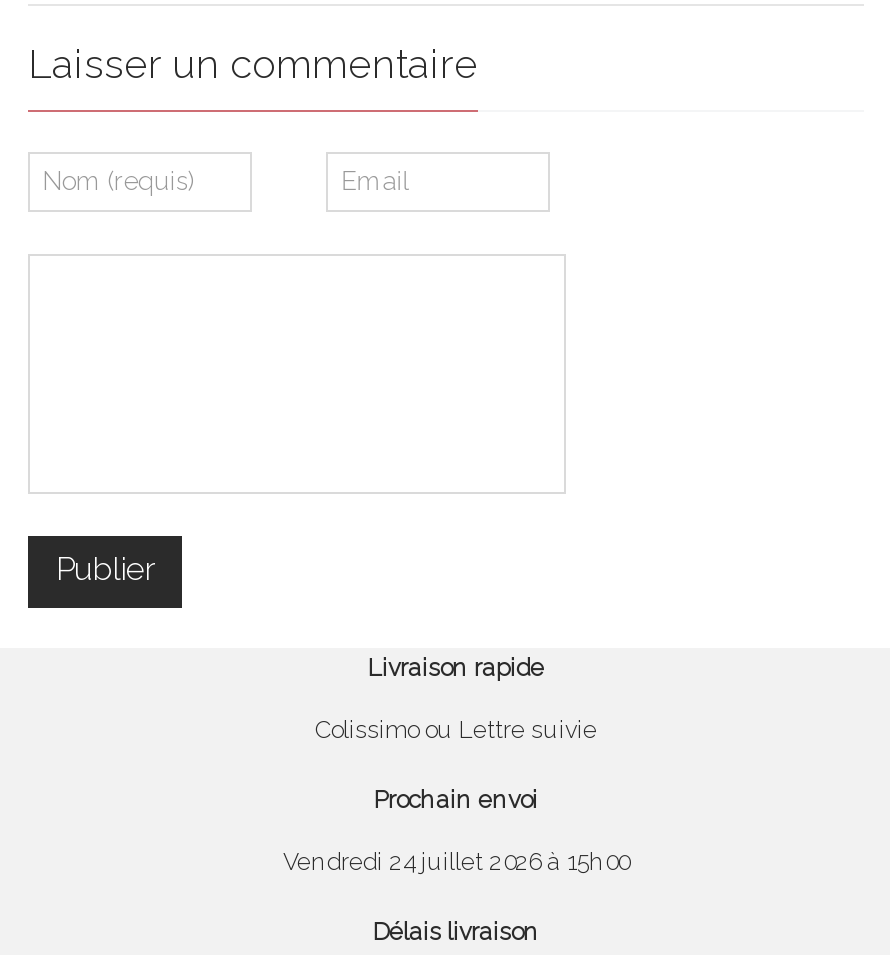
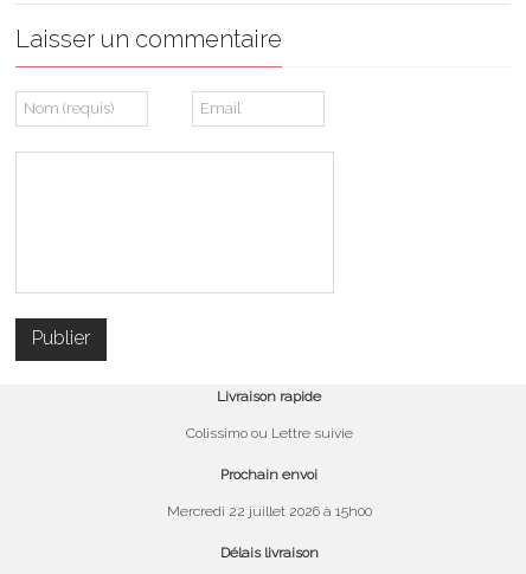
[283,847,629,875] Vendredi 24 juillet 2026 à 15h00 -> [166,502,371,519] Mercredi 22 juillet 2026 à 15h00

